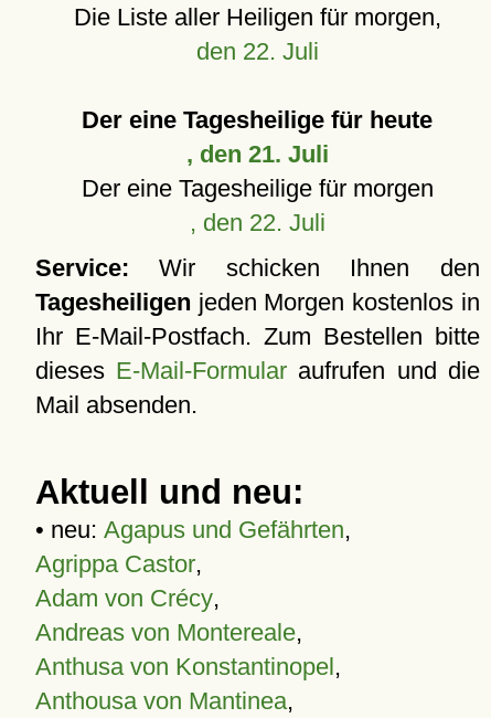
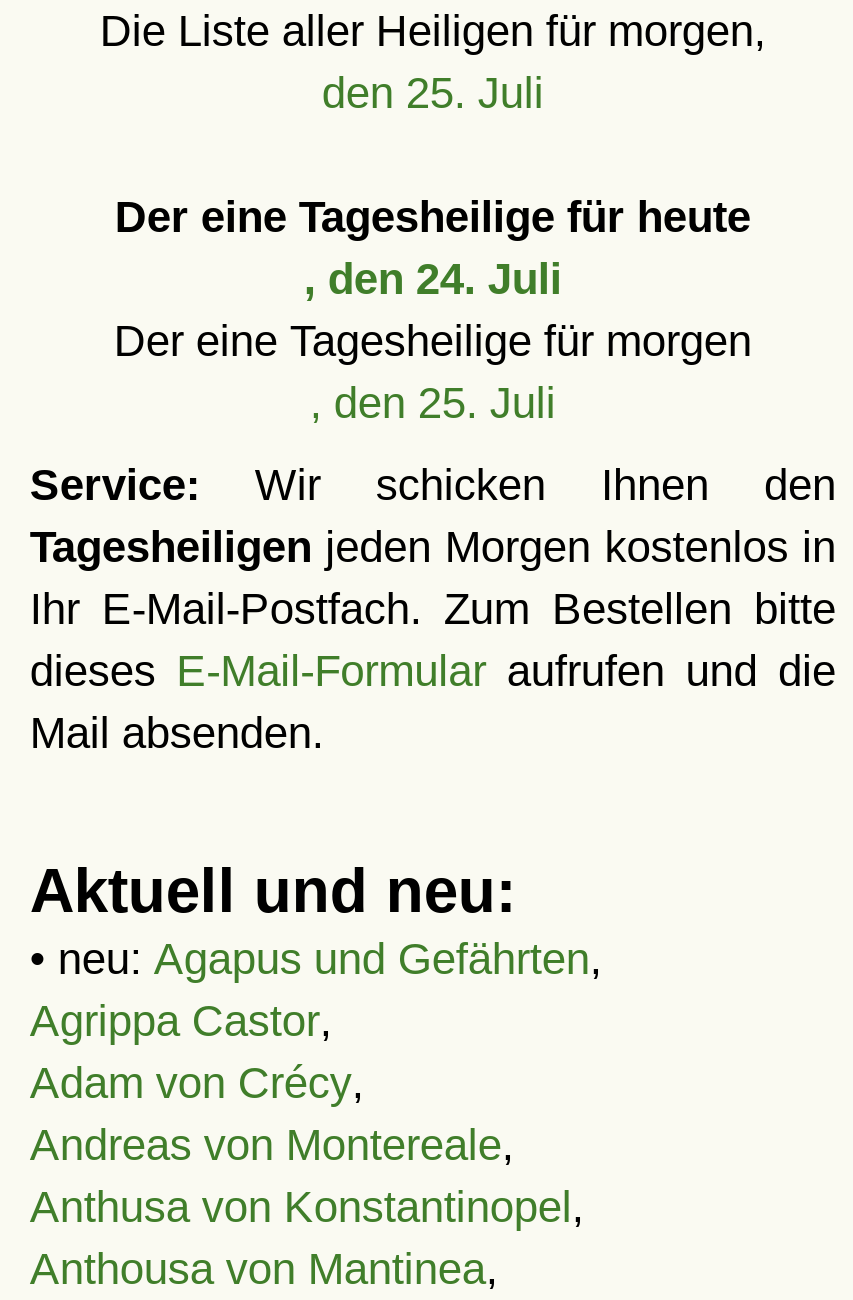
[196,38,319,65] den 22. Juli -> [322,68,544,118] den 25. Juli
[186,140,329,168] , den 21. Juli -> [304,254,562,304] , den 24. Juli
[190,209,325,236] , den 22. Juli -> [310,378,556,428] , den 25. Juli

